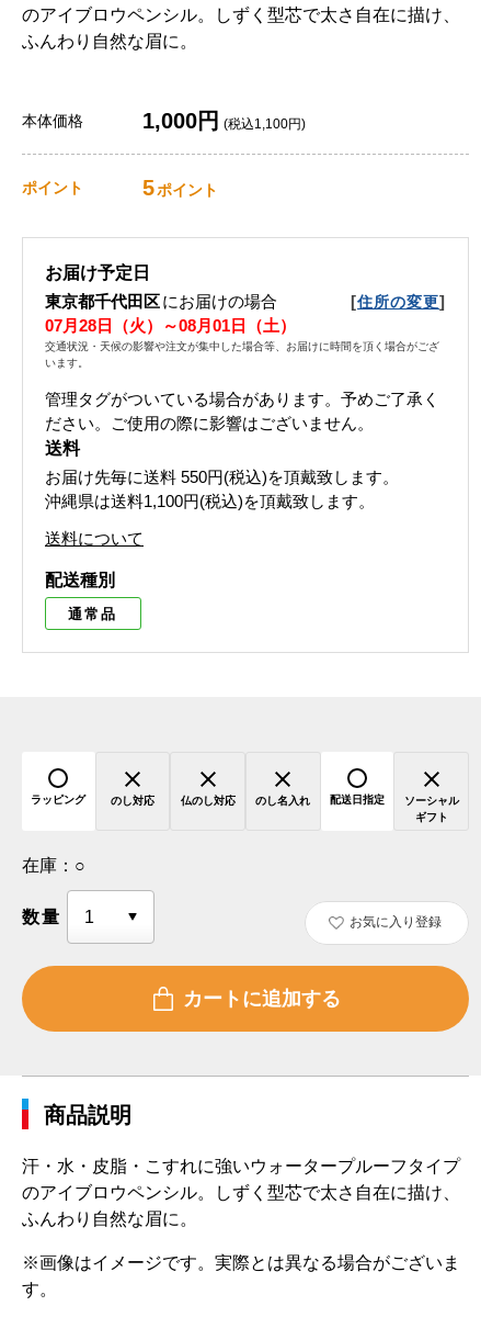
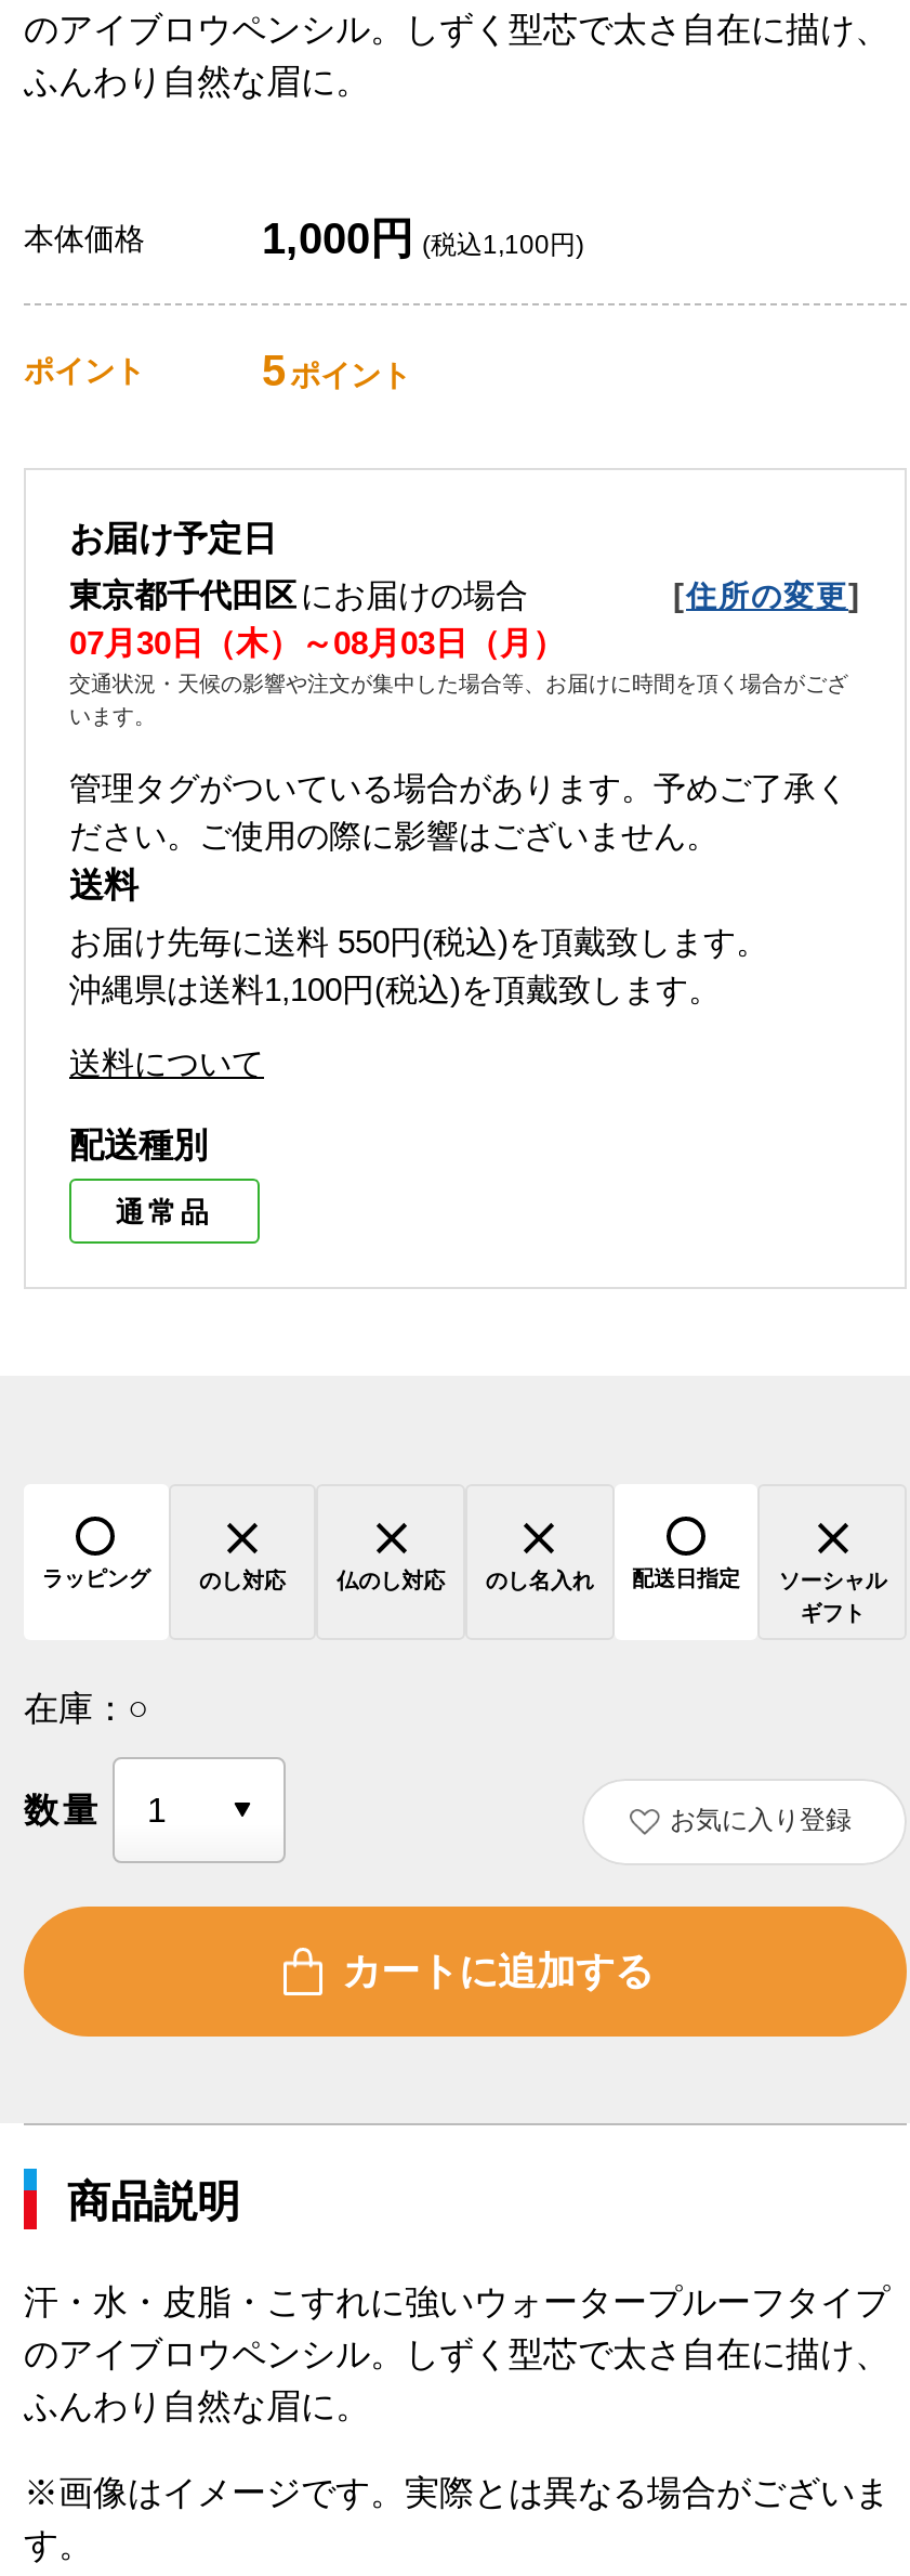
[45,316,296,335] 07月28日（火）～08月01日（土） -> [69,625,565,661] 07月30日（木）～08月03日（月）

